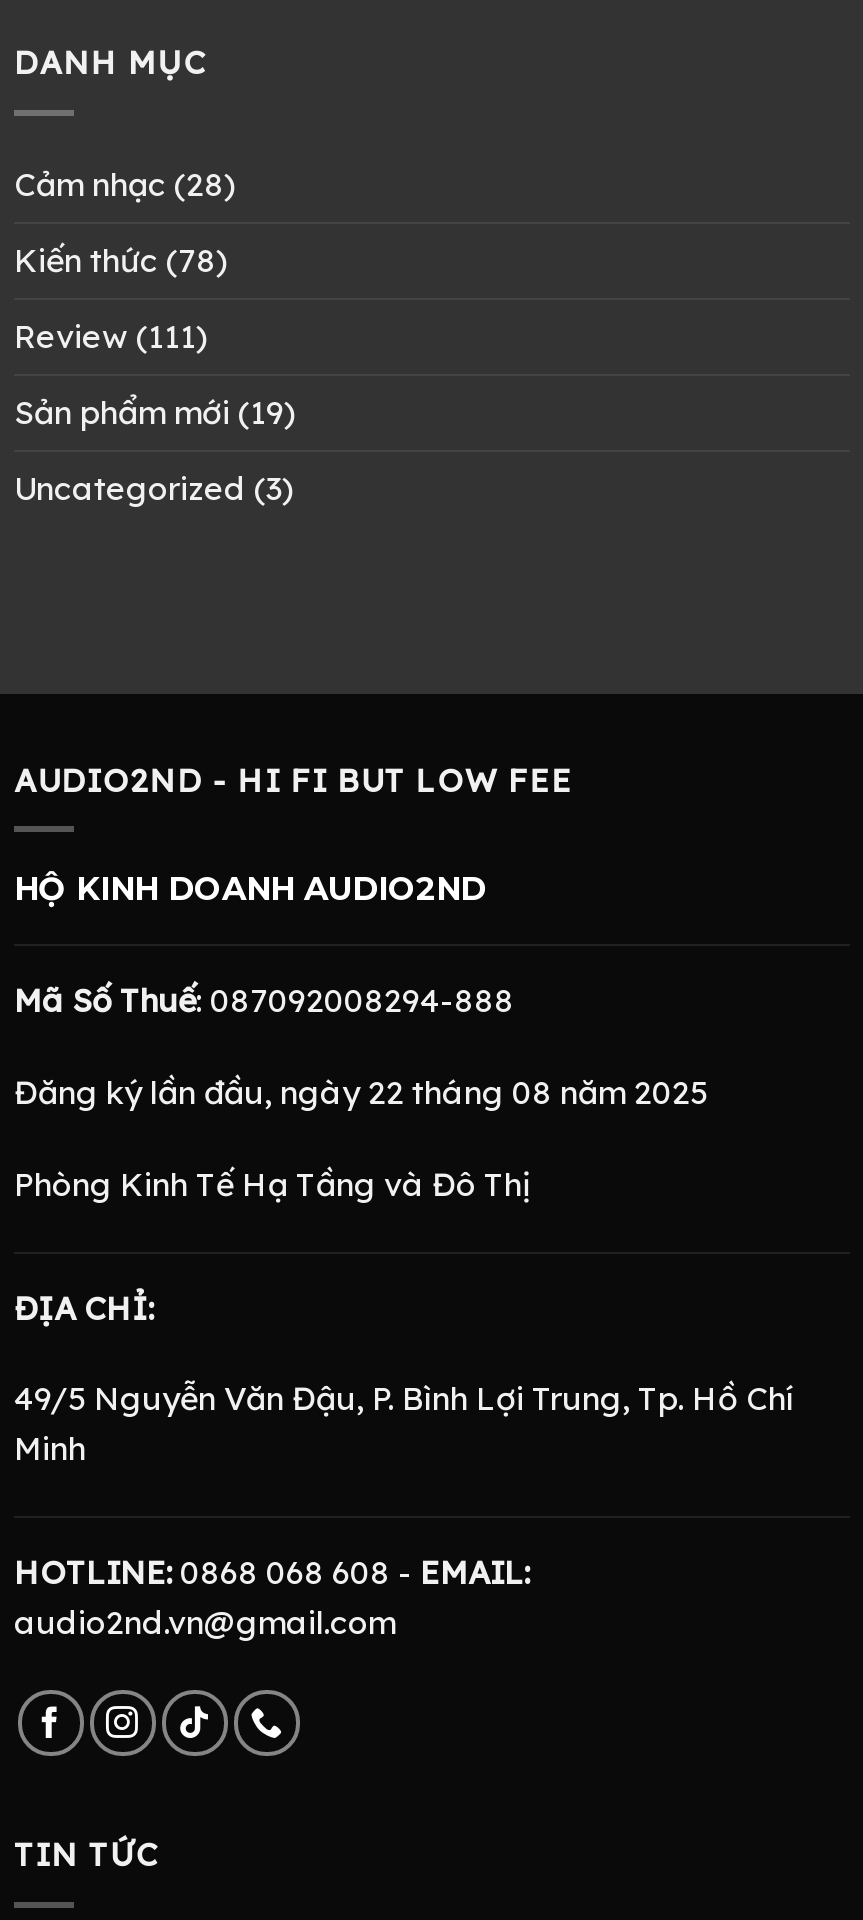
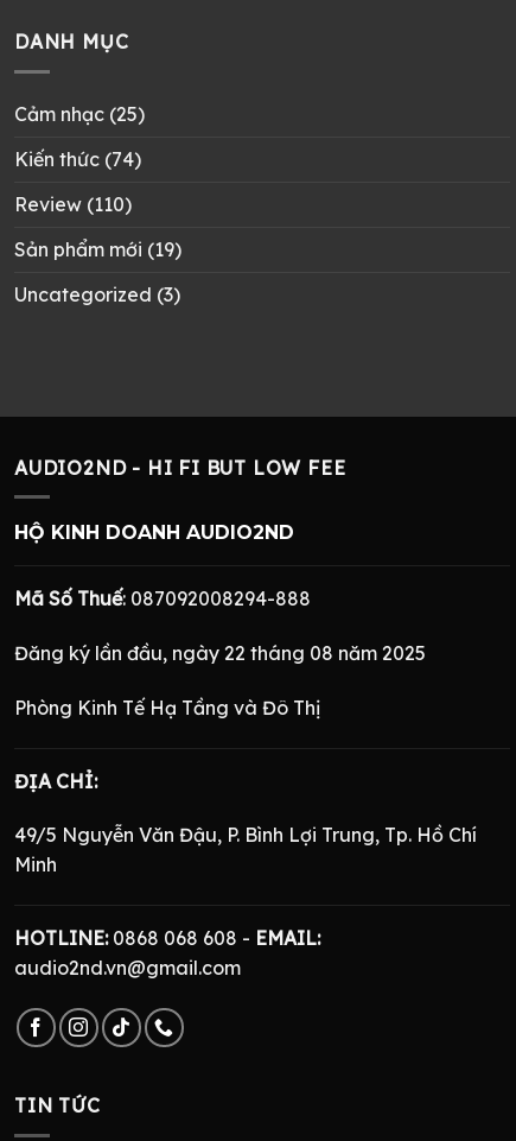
[14,163,236,203] Cảm nhạc (28) -> [14,102,145,125] Cảm nhạc (25)
[14,239,228,279] Kiến thức (78) -> [14,147,141,171] Kiến thức (74)
[14,315,208,355] Review (111) -> [14,192,132,216] Review (110)

